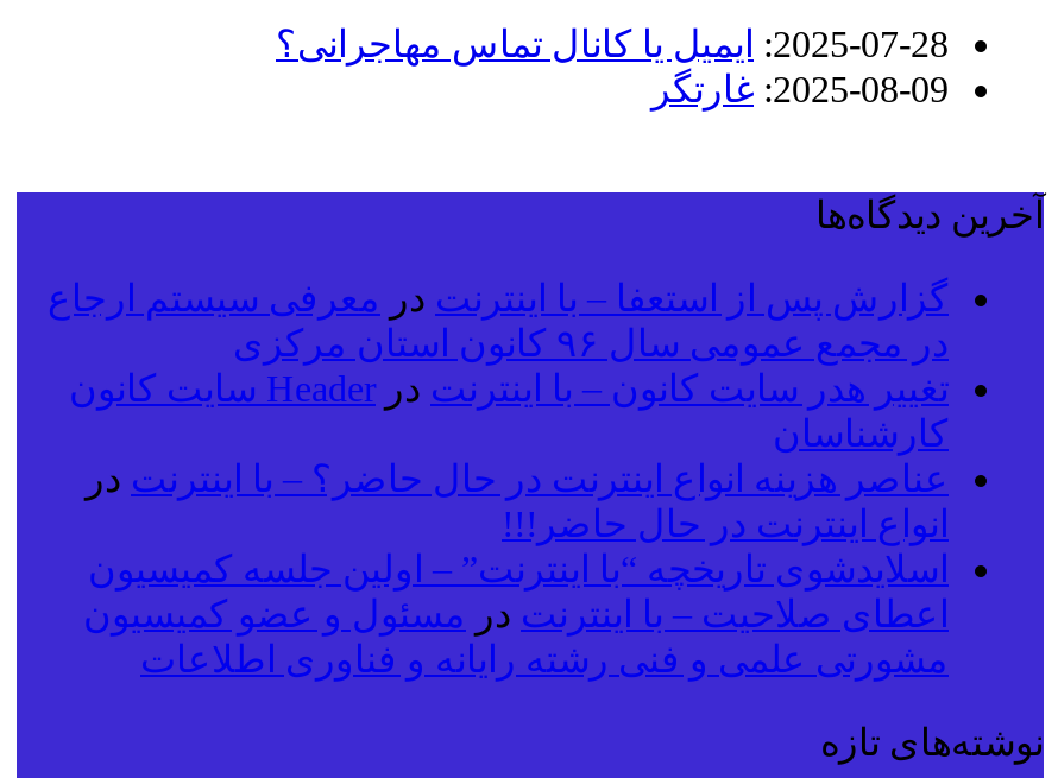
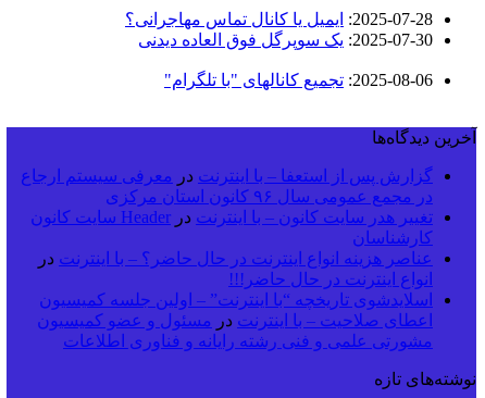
[651,69,949,110] 2025-08-09 | : غارتگر -> [138,31,433,89] 2025-07-30 | : یک سوپرگل فوق العاده دیدنی | 2025-08-06 | : تجمیع کانالهای "با تلگرام"

